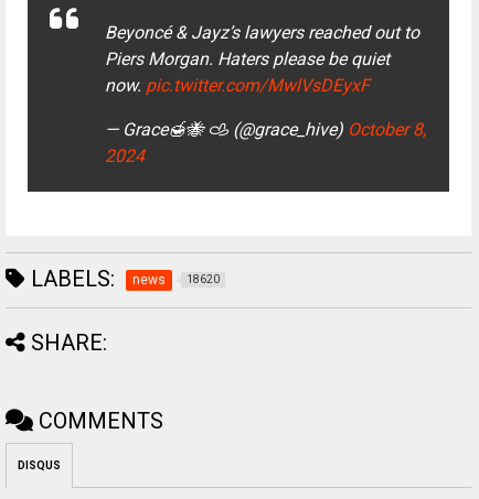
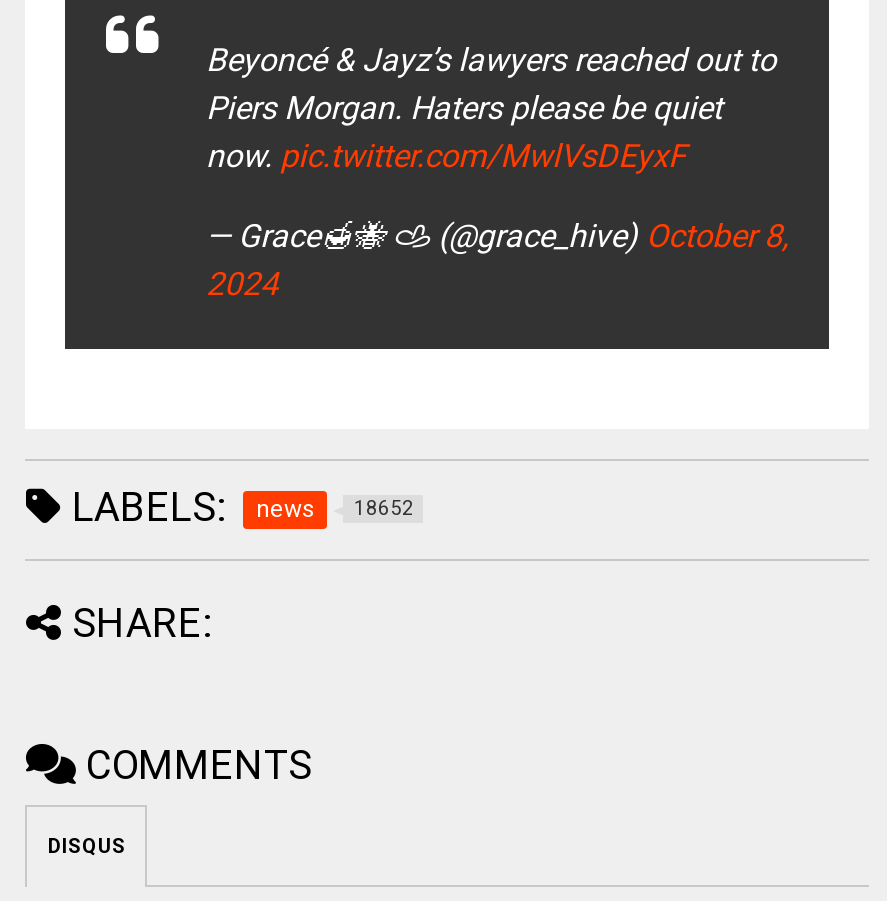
[26,265,220,292] LABELS: news 18620 -> [62,483,414,531] LABELS: news 18652

